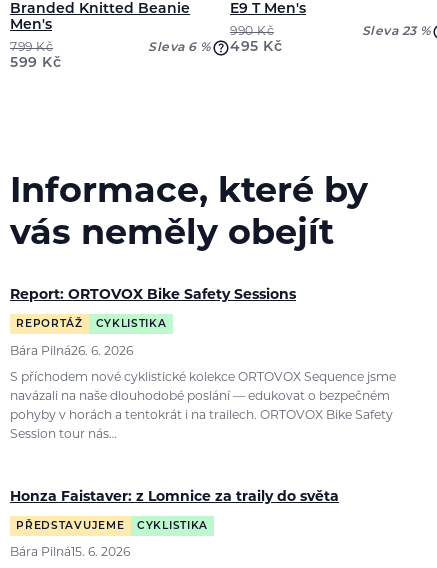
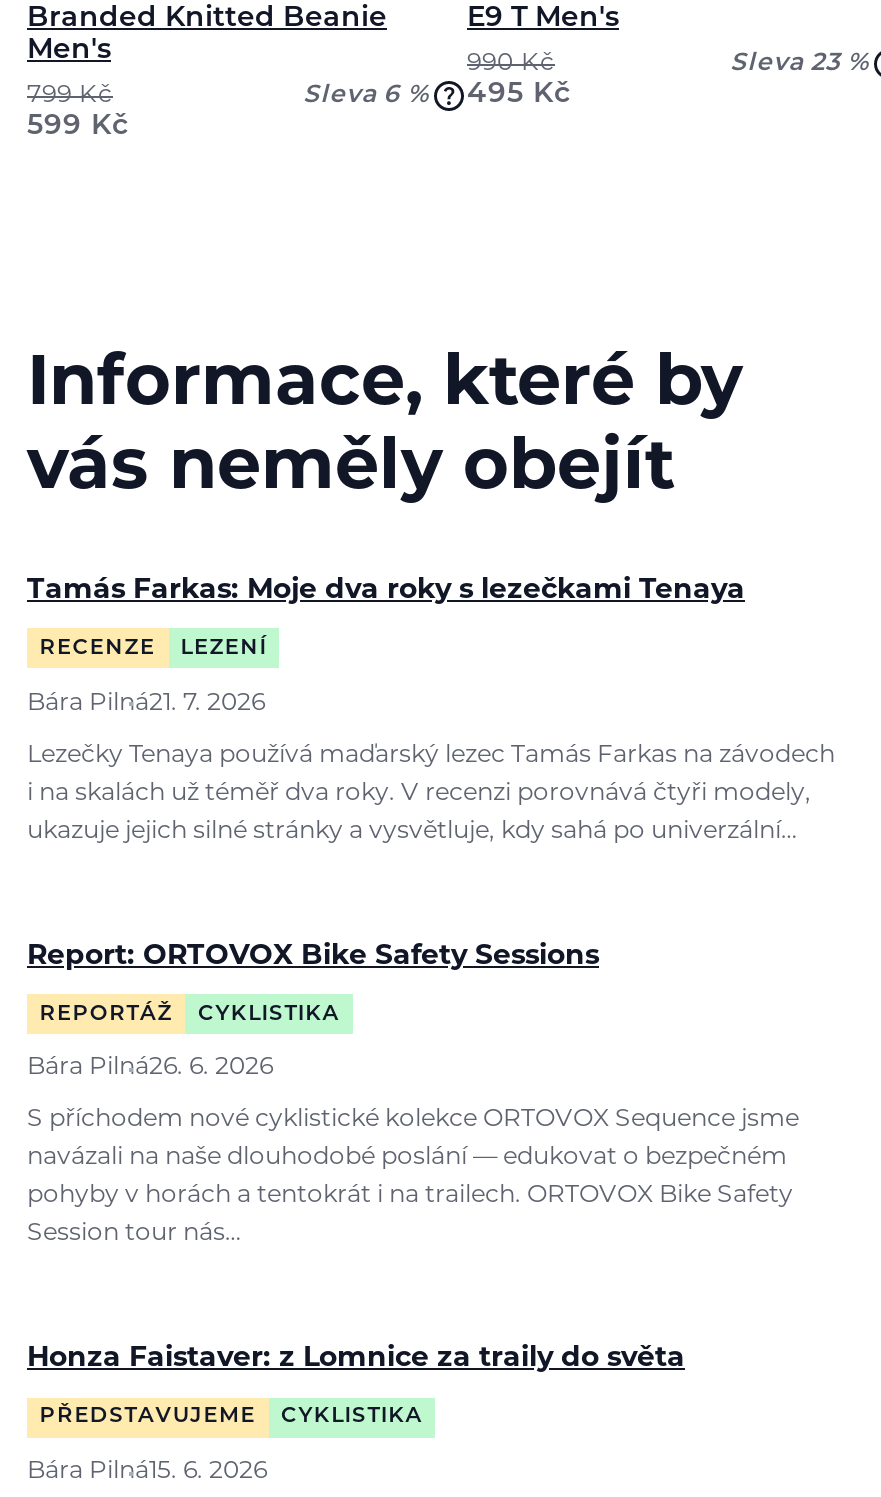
none -> [27,576,835,843] Tamás Farkas: Moje dva roky s lezečkami Tenaya | RECENZE | LEZENÍ | Bára Pilná21. 7. 2026 | Lezečky Tenaya používá maďarský lezec Tamás Farkas na závodech | i na skalách už téměř dva roky. V recenzi porovnává čtyři modely, | ukazuje jejich silné stránky a vysvětluje, kdy sahá po univerzální…

